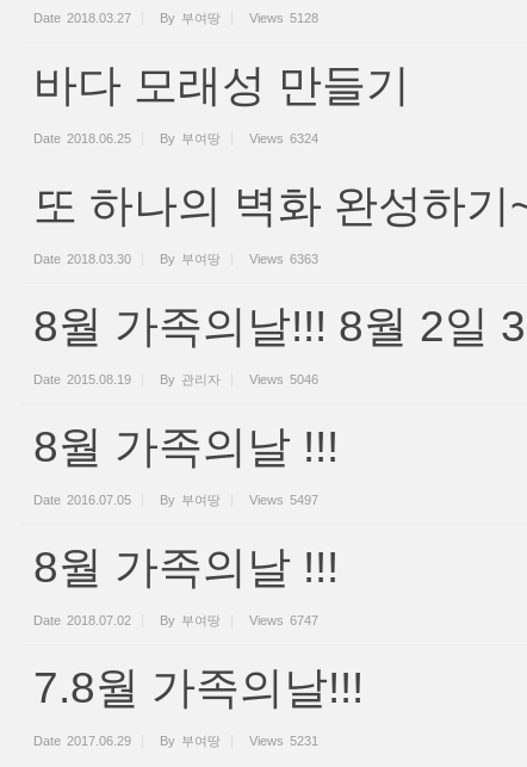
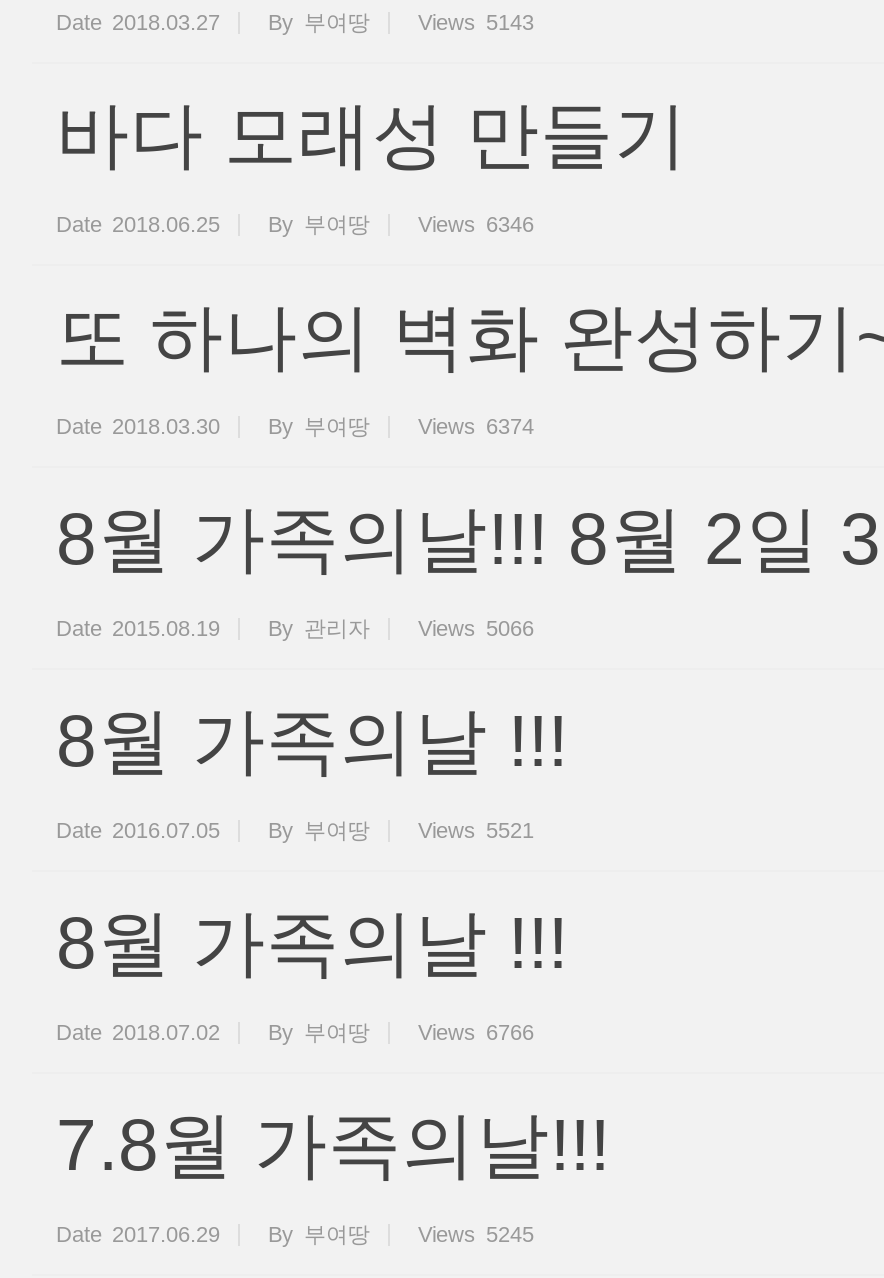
[33,11,318,25] Date 2018.03.27 By 부여땅 Views 5128 -> [56,10,534,34] Date 2018.03.27 By 부여땅 Views 5143
[33,131,318,146] Date 2018.06.25 By 부여땅 Views 6324 -> [56,212,534,236] Date 2018.06.25 By 부여땅 Views 6346
[33,252,318,266] Date 2018.03.30 By 부여땅 Views 6363 -> [56,414,534,438] Date 2018.03.30 By 부여땅 Views 6374
[33,372,318,386] Date 2015.08.19 By 관리자 Views 5046 -> [56,616,534,640] Date 2015.08.19 By 관리자 Views 5066
[33,493,318,507] Date 2016.07.05 By 부여땅 Views 5497 -> [56,818,534,842] Date 2016.07.05 By 부여땅 Views 5521
[33,613,318,627] Date 2018.07.02 By 부여땅 Views 6747 -> [56,1020,534,1044] Date 2018.07.02 By 부여땅 Views 6766
[33,734,318,748] Date 2017.06.29 By 부여땅 Views 5231 -> [56,1222,534,1246] Date 2017.06.29 By 부여땅 Views 5245

